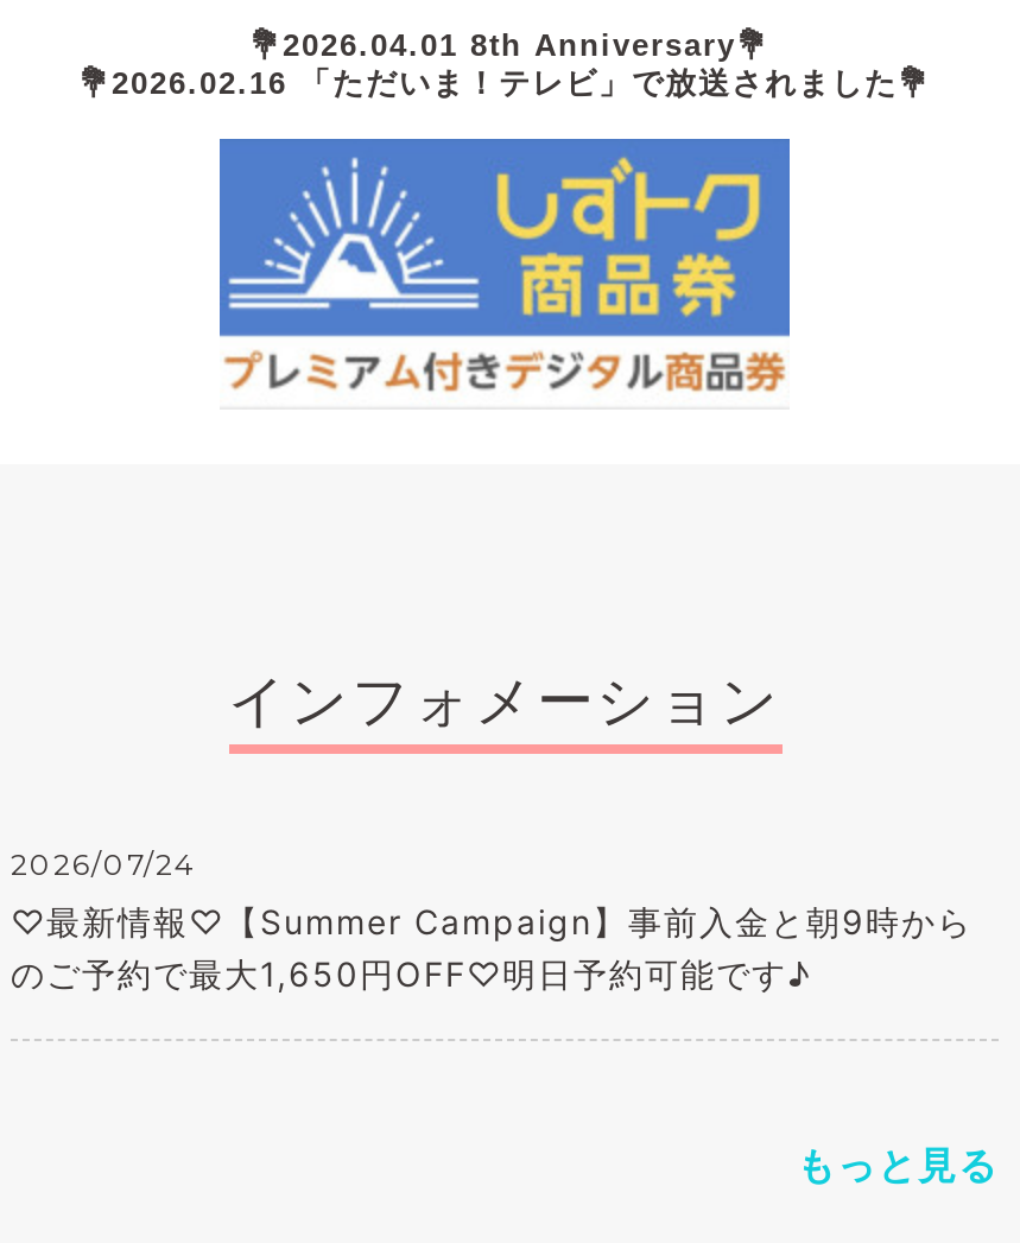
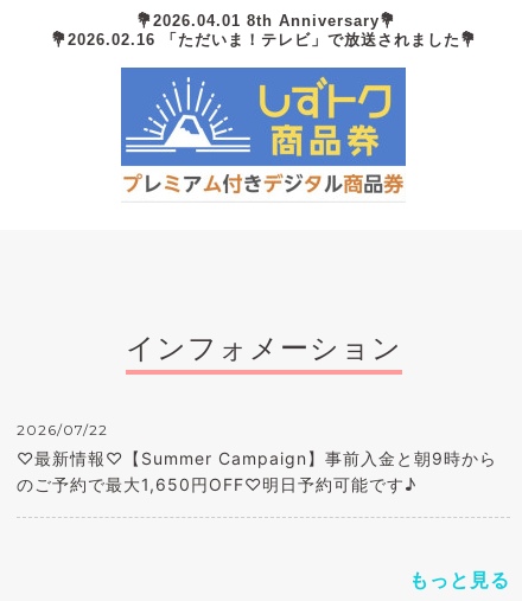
[11,846,196,882] 2026/07/24 -> [17,421,108,438] 2026/07/22

